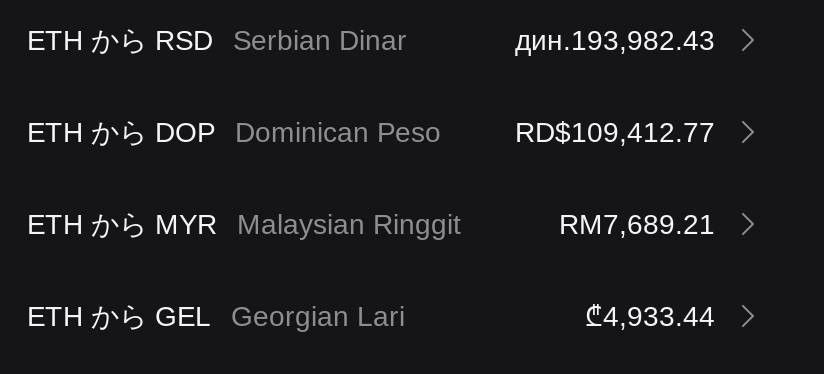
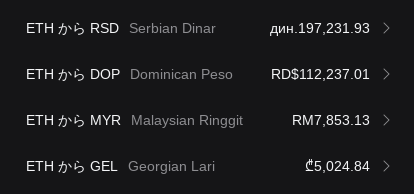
[515,24,715,56] дин.193,982.43 -> [270,20,370,36] дин.197,231.93
[515,116,715,148] RD$109,412.77 -> [271,66,370,82] RD$112,237.01
[559,208,715,240] RM7,689.21 -> [292,112,370,128] RM7,853.13
[585,300,715,332] ₾4,933.44 -> [305,158,370,174] ₾5,024.84

